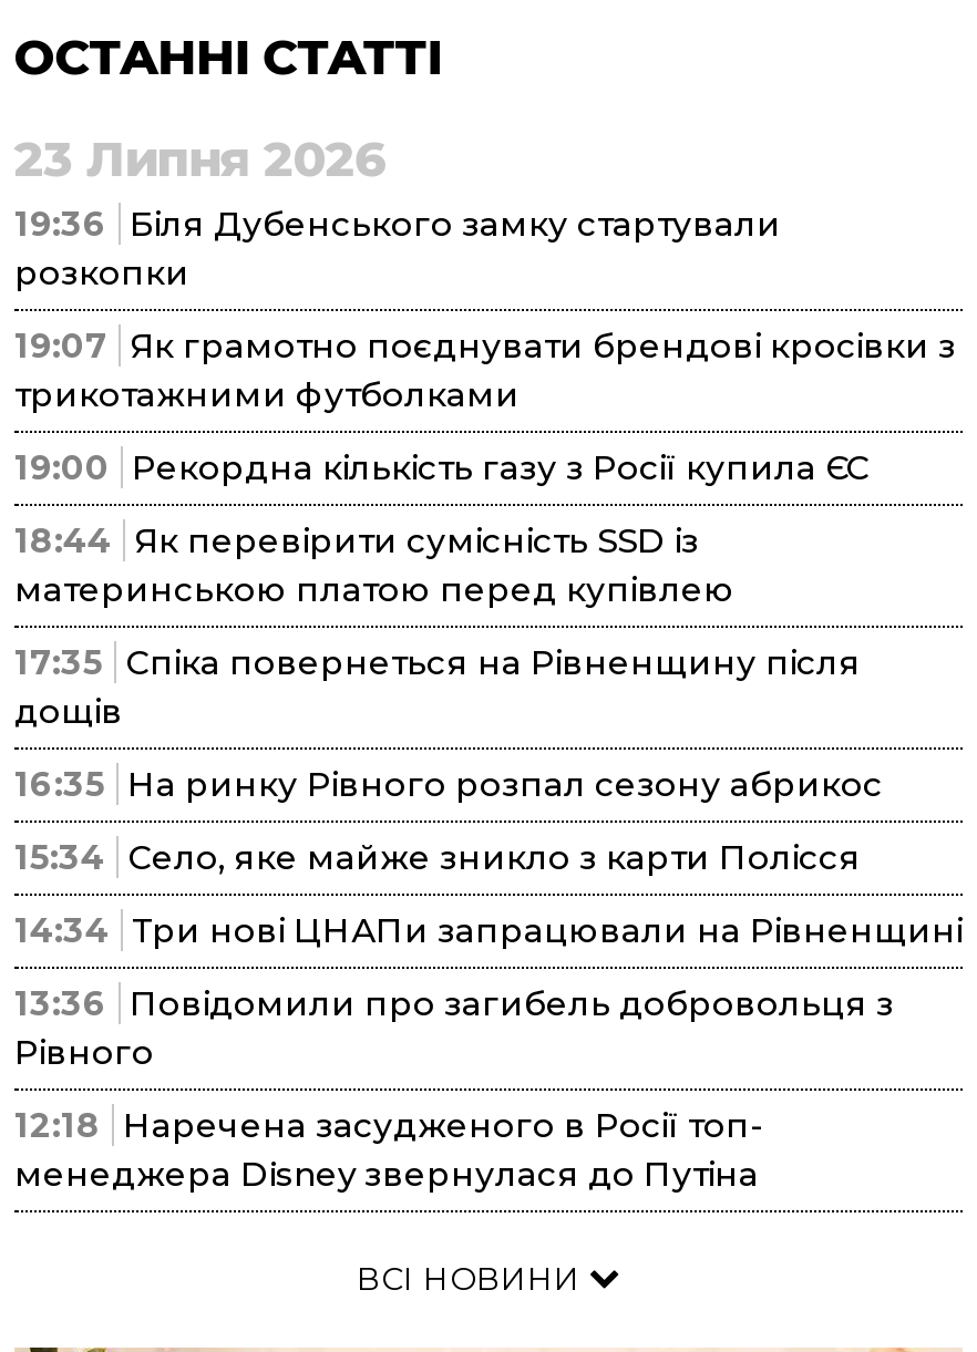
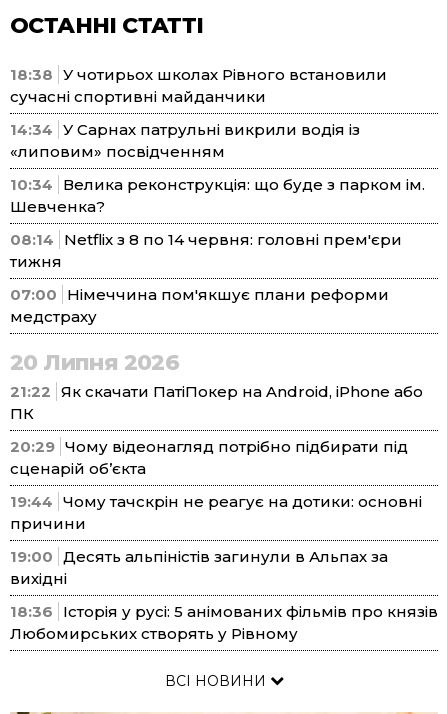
[14,129,781,293] 23 Липня 2026 | 19:36 Біля Дубенського замку стартували | розкопки -> [10,65,387,106] 18:38 У чотирьох школах Рівного встановили | сучасні спортивні майданчики
[14,324,956,415] 19:07 Як грамотно поєднувати брендові кросівки з | трикотажними футболками -> [10,120,360,161] 14:34 У Сарнах патрульні викрили водія із | «липовим» посвідченням
[14,446,870,488] 19:00 Рекордна кількість газу з Росії купила ЄС -> [10,175,425,216] 10:34 Велика реконструкція: що буде з парком ім. | Шевченка?
[14,519,734,610] 18:44 Як перевірити сумісність SSD із | материнською платою перед купівлею -> [10,230,402,271] 08:14 Netflix з 8 по 14 червня: головні прем'єри | тижня
[14,641,861,732] 17:35 Спіка повернеться на Рівненщину після | дощів -> [10,285,389,326] 07:00 Німеччина пом'якшує плани реформи | медстраху
[14,763,883,805] 16:35 На ринку Рівного розпал сезону абрикос -> [10,349,423,423] 20 Липня 2026 | 21:22 Як скачати ПатіПокер на Android, iPhone або | ПК
[14,836,861,878] 15:34 Село, яке майже зникло з карти Полісся -> [10,437,408,478] 20:29 Чому відеонагляд потрібно підбирати під | сценарій об’єкта
[14,909,963,951] 14:34 Три нові ЦНАПи запрацювали на Рівненщині -> [10,492,422,533] 19:44 Чому тачскрін не реагує на дотики: основні | причини
[14,982,894,1073] 13:36 Повідомили про загибель добровольця з | Рівного -> [10,547,388,588] 19:00 Десять альпіністів загинули в Альпах за | вихідні
[14,1104,763,1195] 12:18 Наречена засудженого в Росії топ- | менеджера Disney звернулася до Путіна -> [10,602,438,643] 18:36 Історія у русі: 5 анімованих фільмів про князів | Любомирських створять у Рівному

